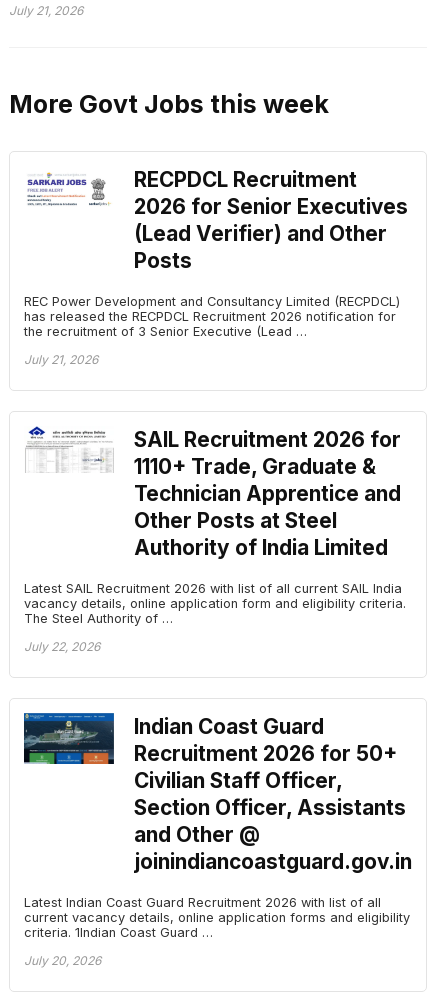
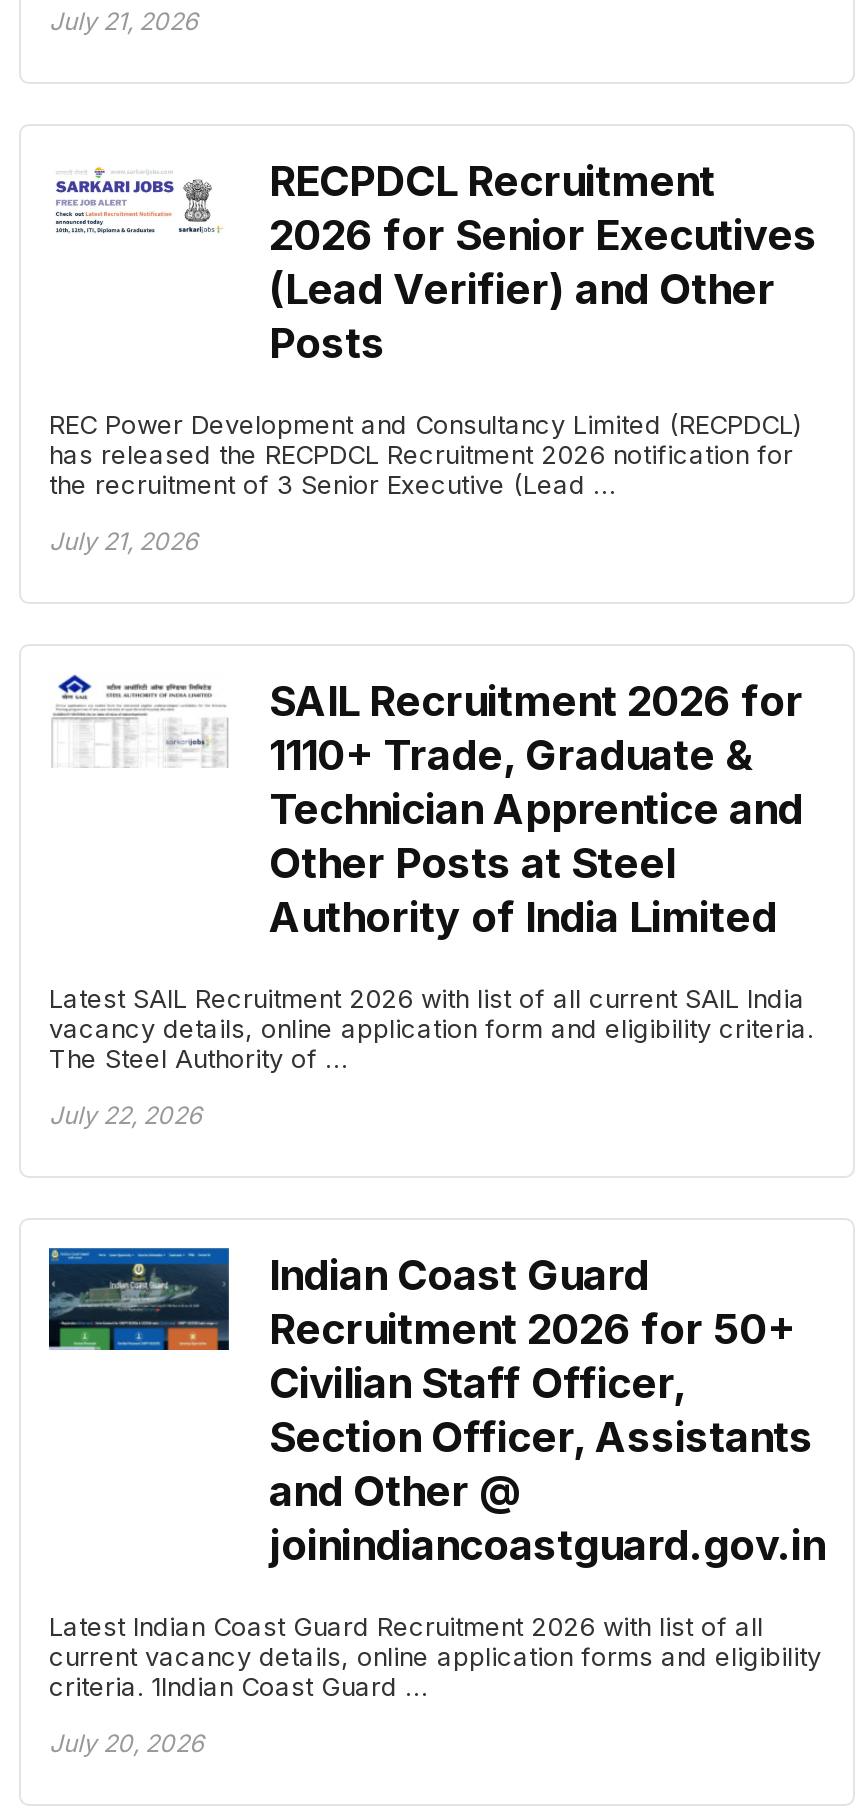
[9,89,329,119] More Govt Jobs this week -> none

